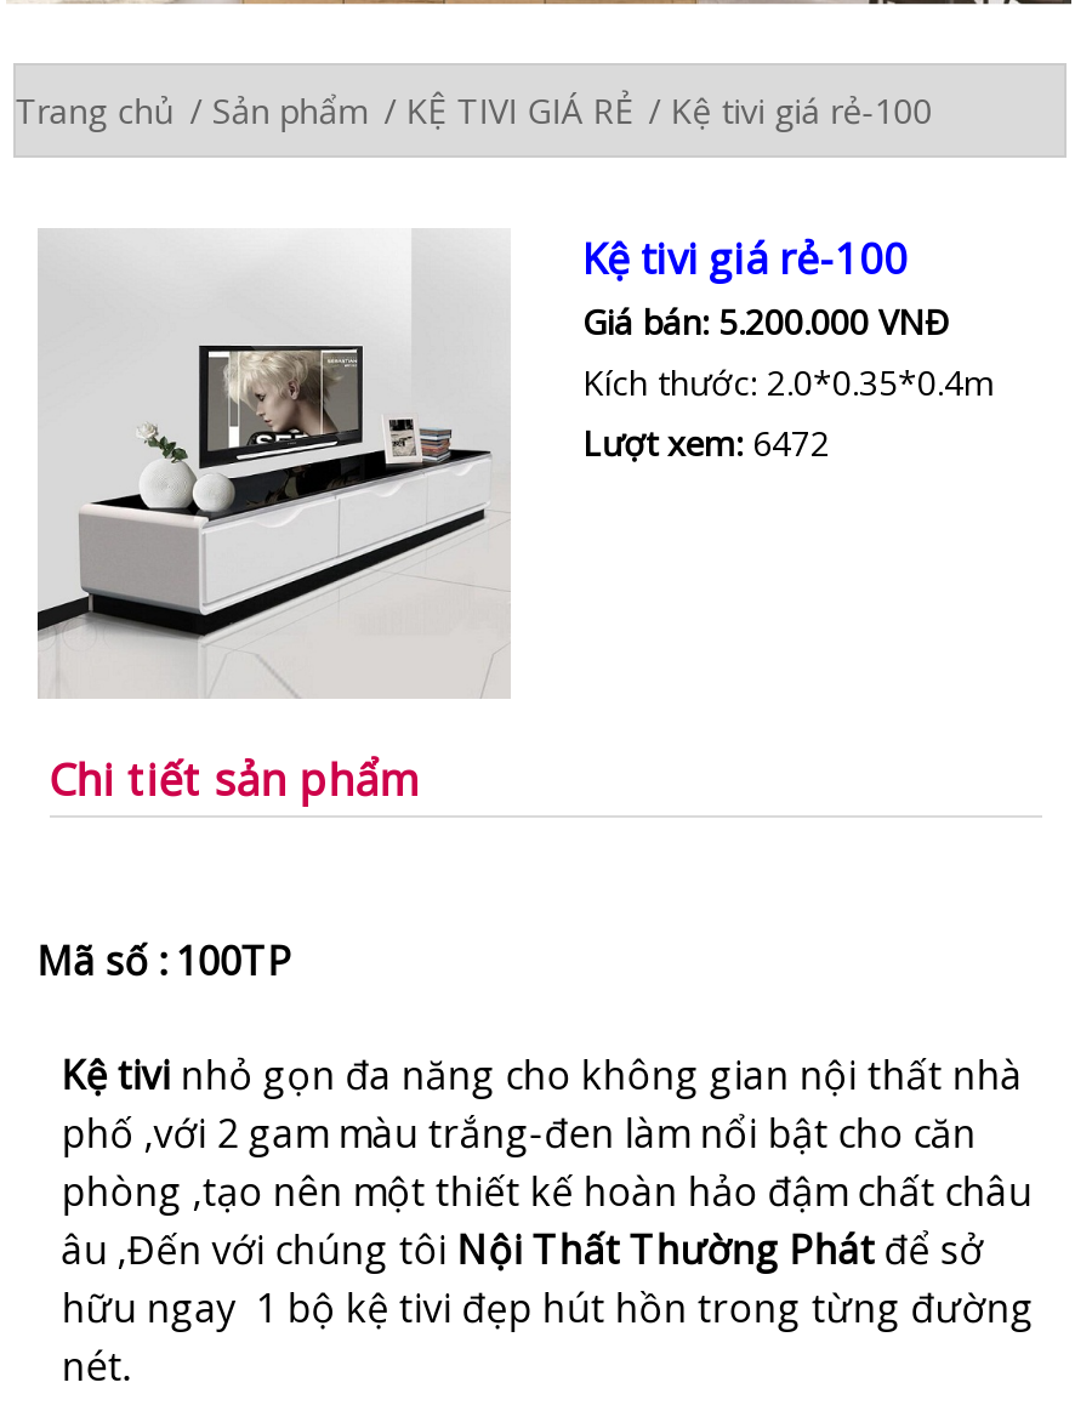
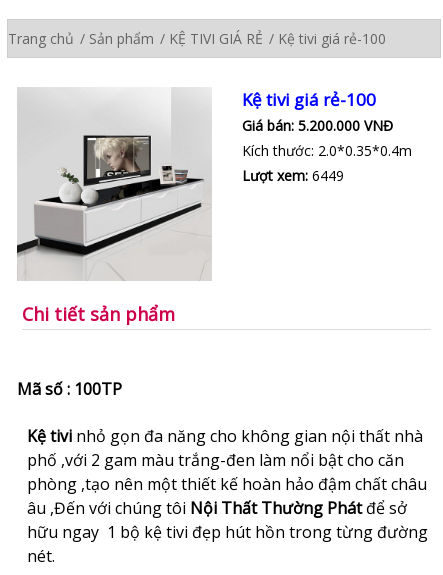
[582,419,830,465] Lượt xem: 6472 -> [241,166,343,185] Lượt xem: 6449

